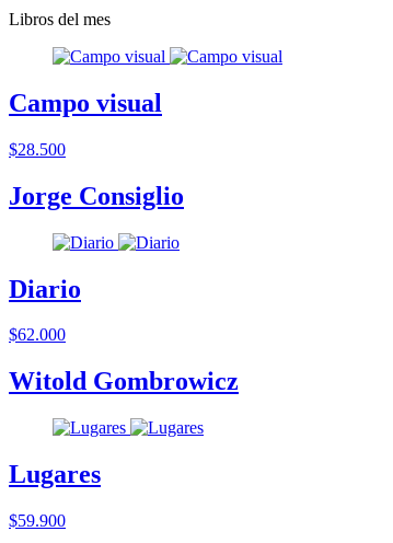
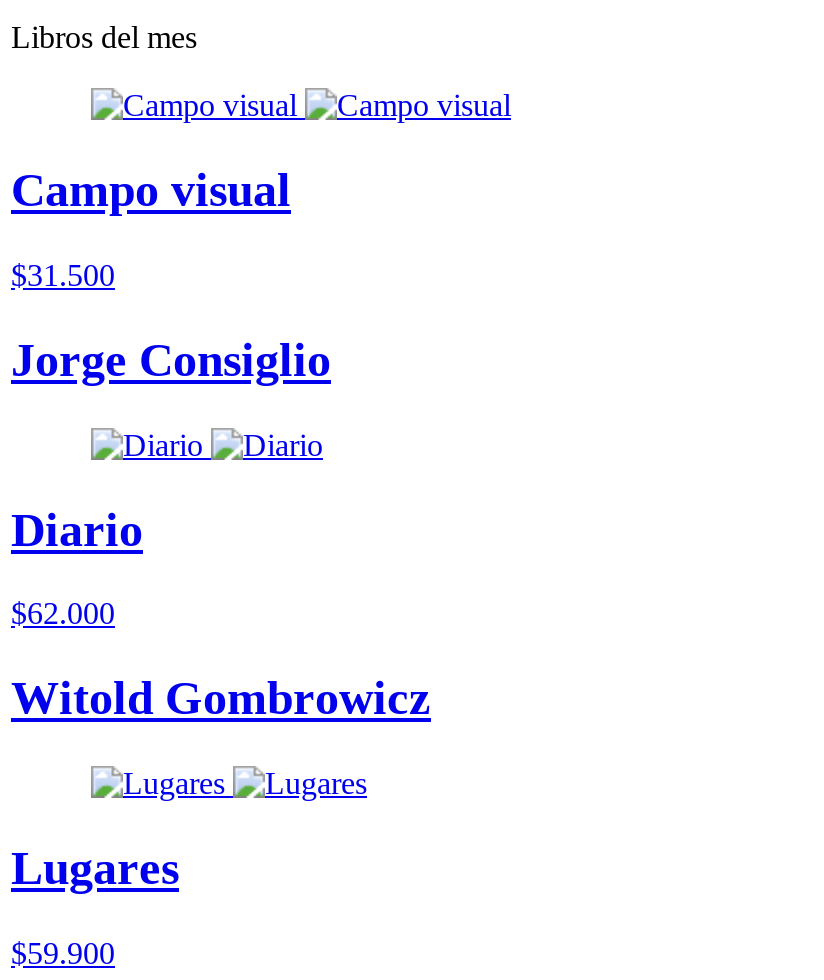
[9,140,66,159] $28.500 -> [11,258,115,292] $31.500

